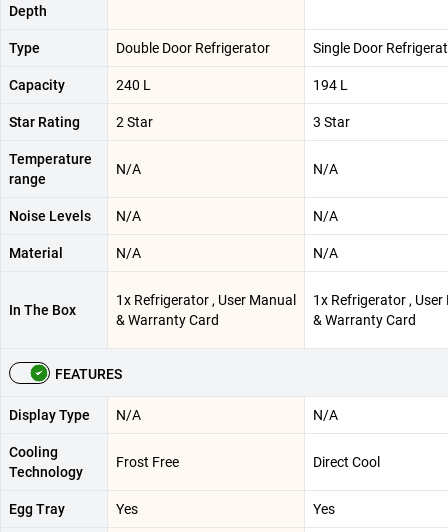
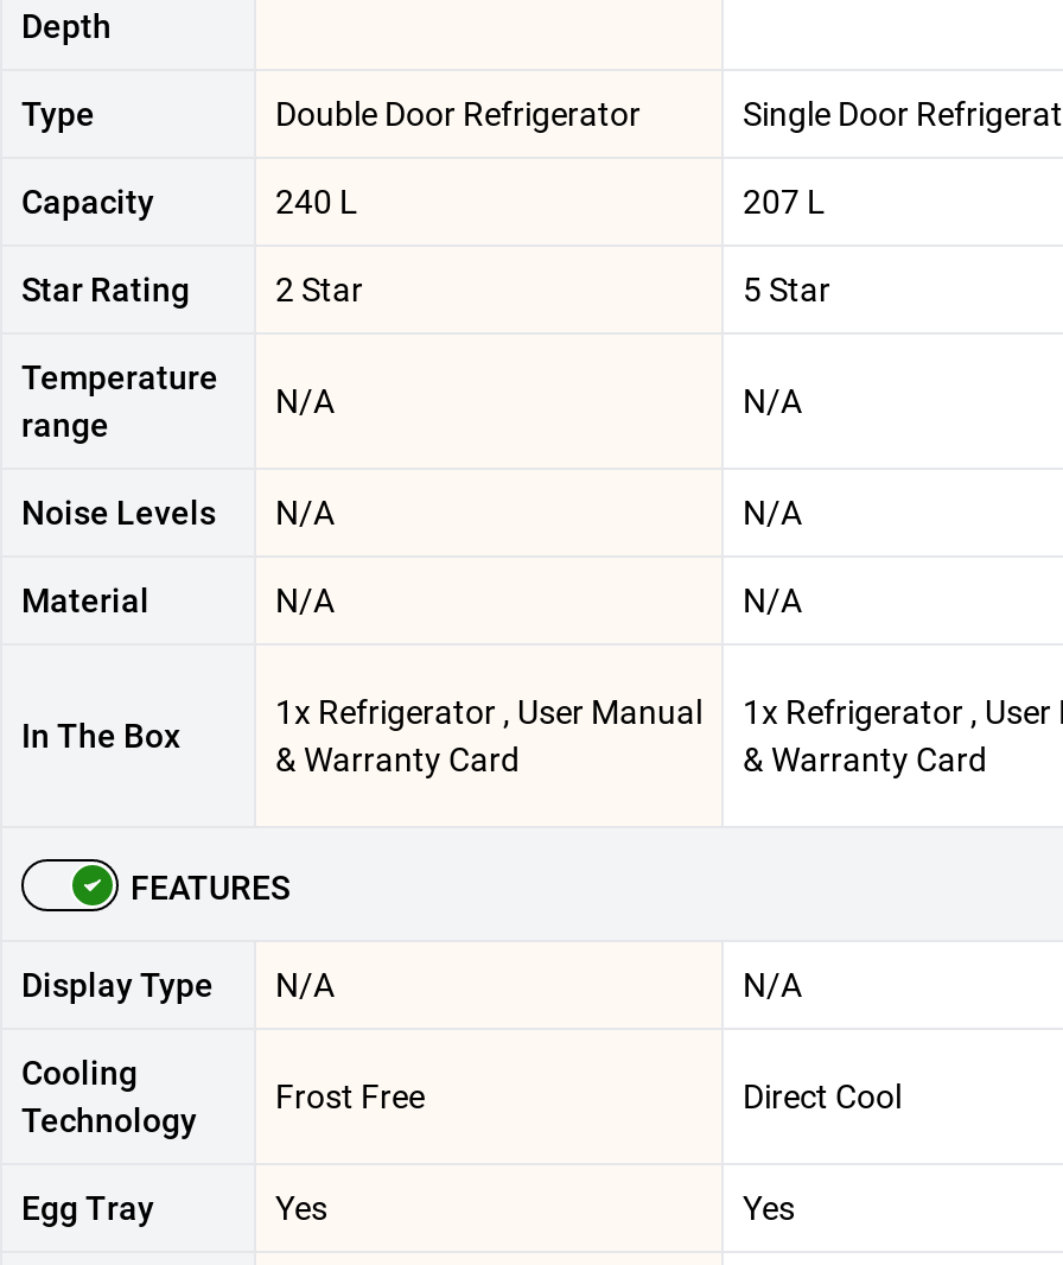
[313,77,348,93] 194 L -> [743,183,826,221] 207 L
[313,114,350,130] 3 Star -> [743,271,830,309] 5 Star

